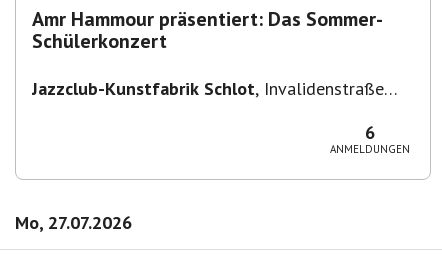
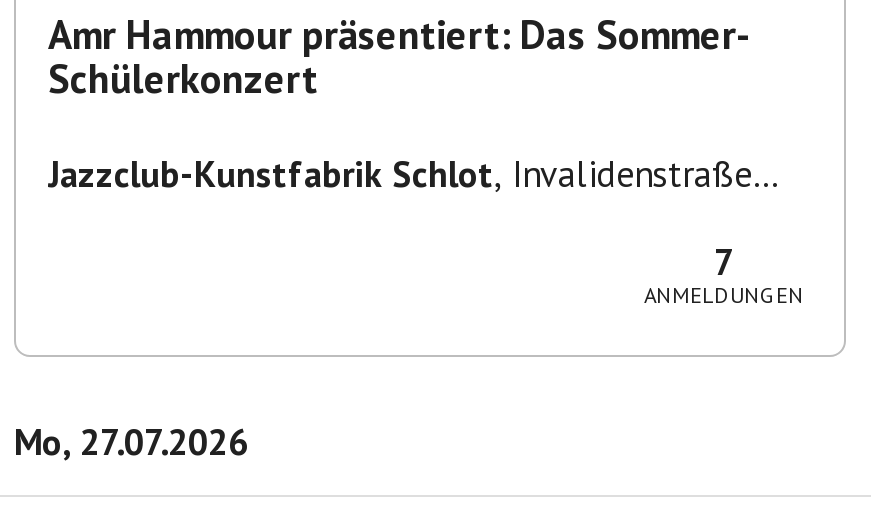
[365,121,375,144] 6 -> [714,239,734,285] 7

